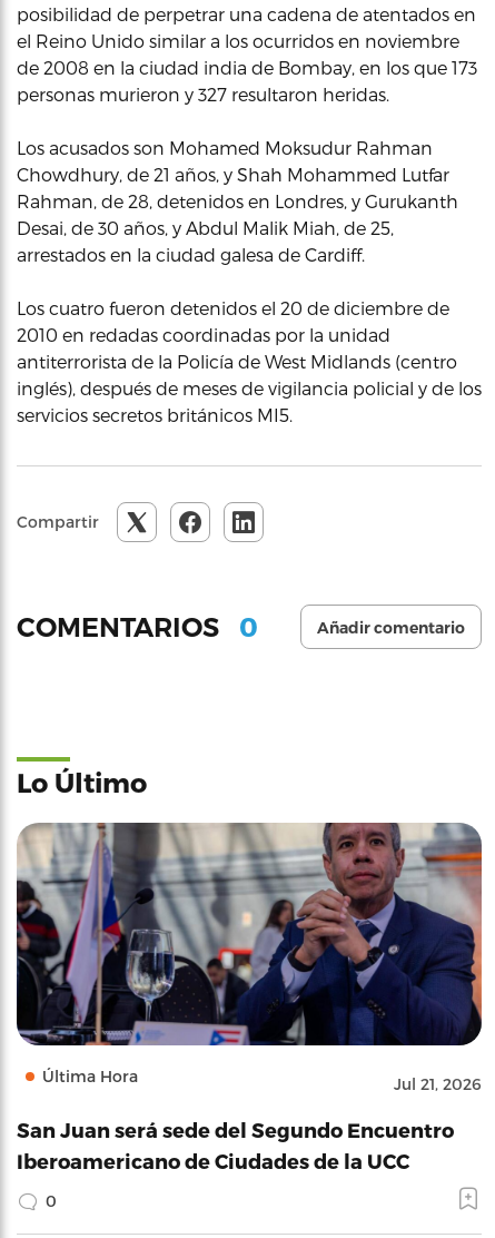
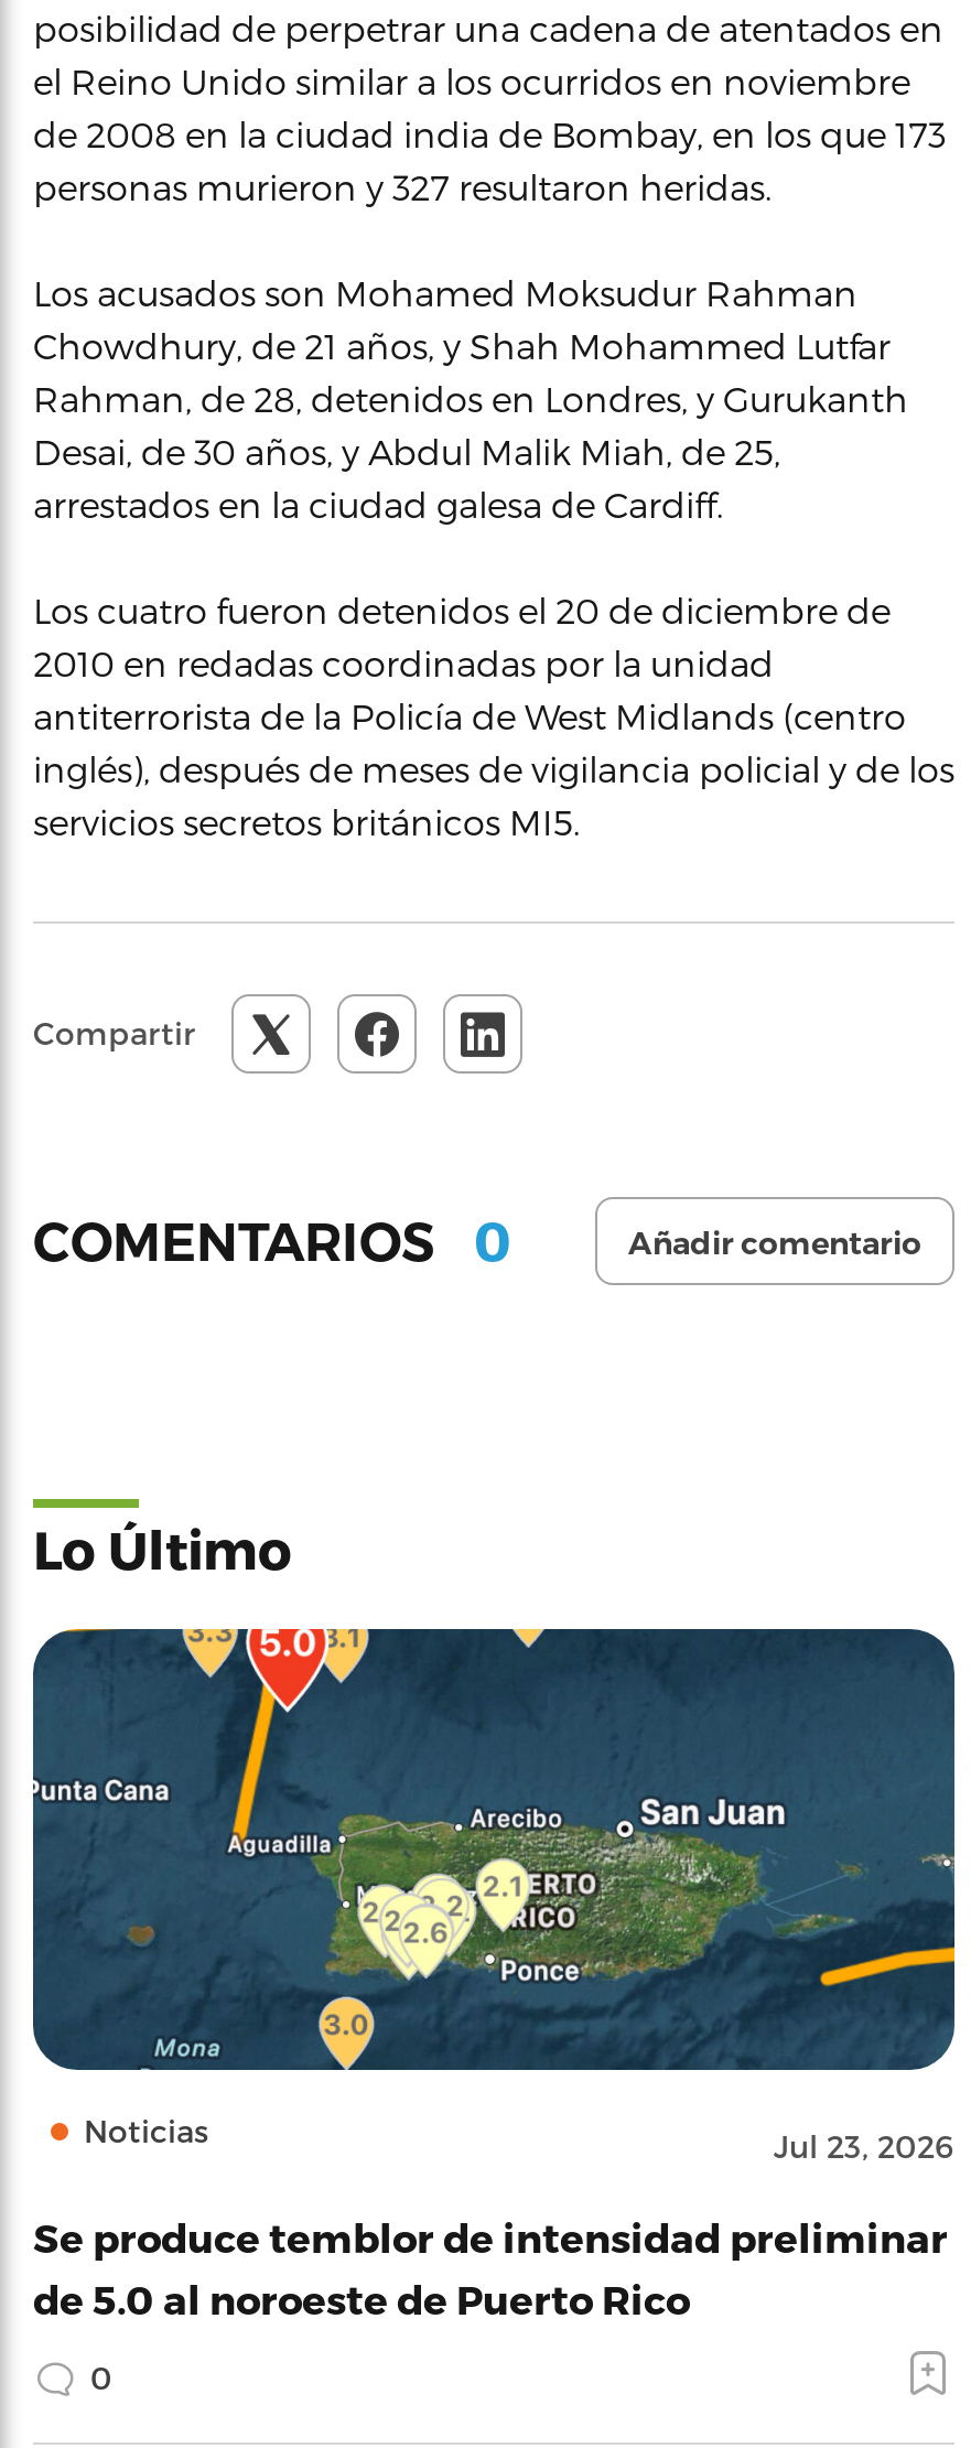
[17,822,483,1093] [image] | Última Hora | Jul 21, 2026 -> [31,1627,957,2165] [image] | Noticias | Jul 23, 2026
[17,1118,454,1172] San Juan será sede del Segundo Encuentro | Iberoamericano de Ciudades de la UCC -> [33,2213,948,2321] Se produce temblor de intensidad preliminar | de 5.0 al noroeste de Puerto Rico

